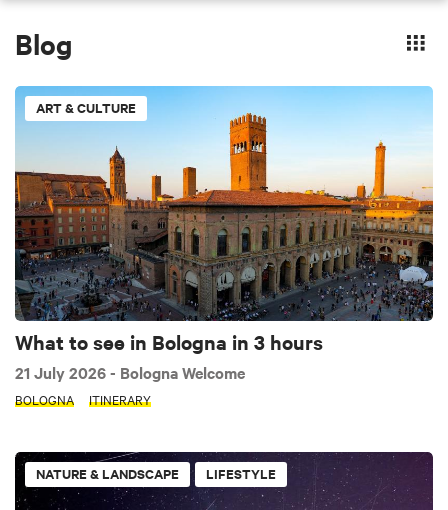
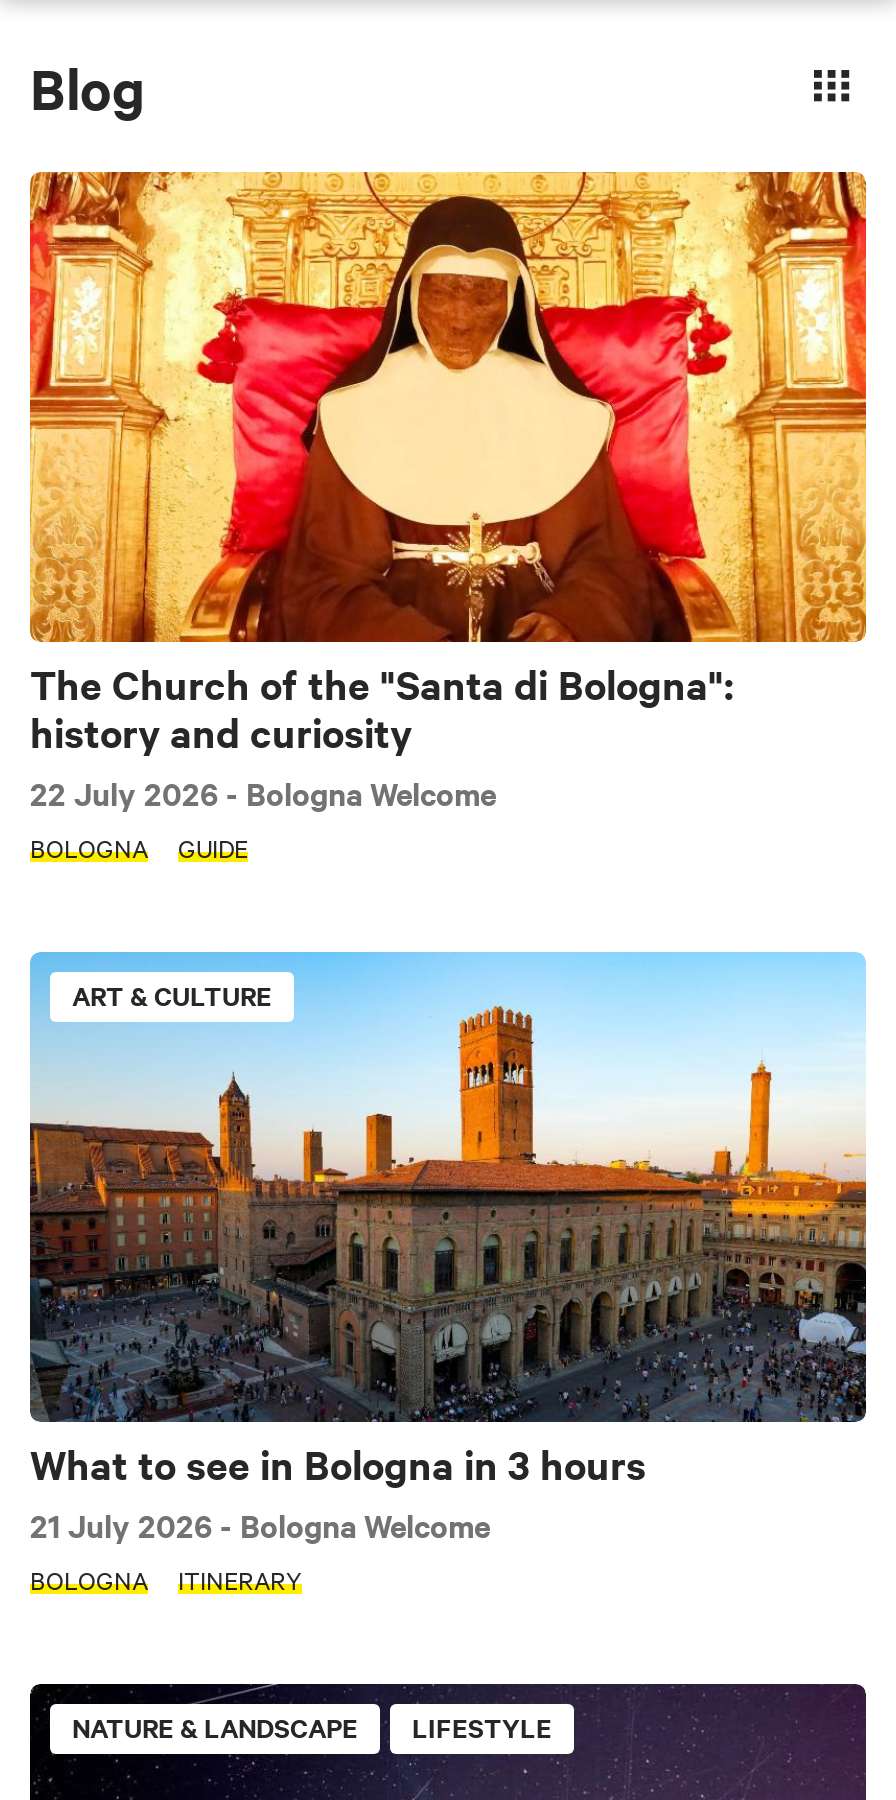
none -> [28,170,868,864] [image] | The Church of the "Santa di Bologna": | history and curiosity | 22 July 2026 - Bologna Welcome | BOLOGNA | GUIDE

